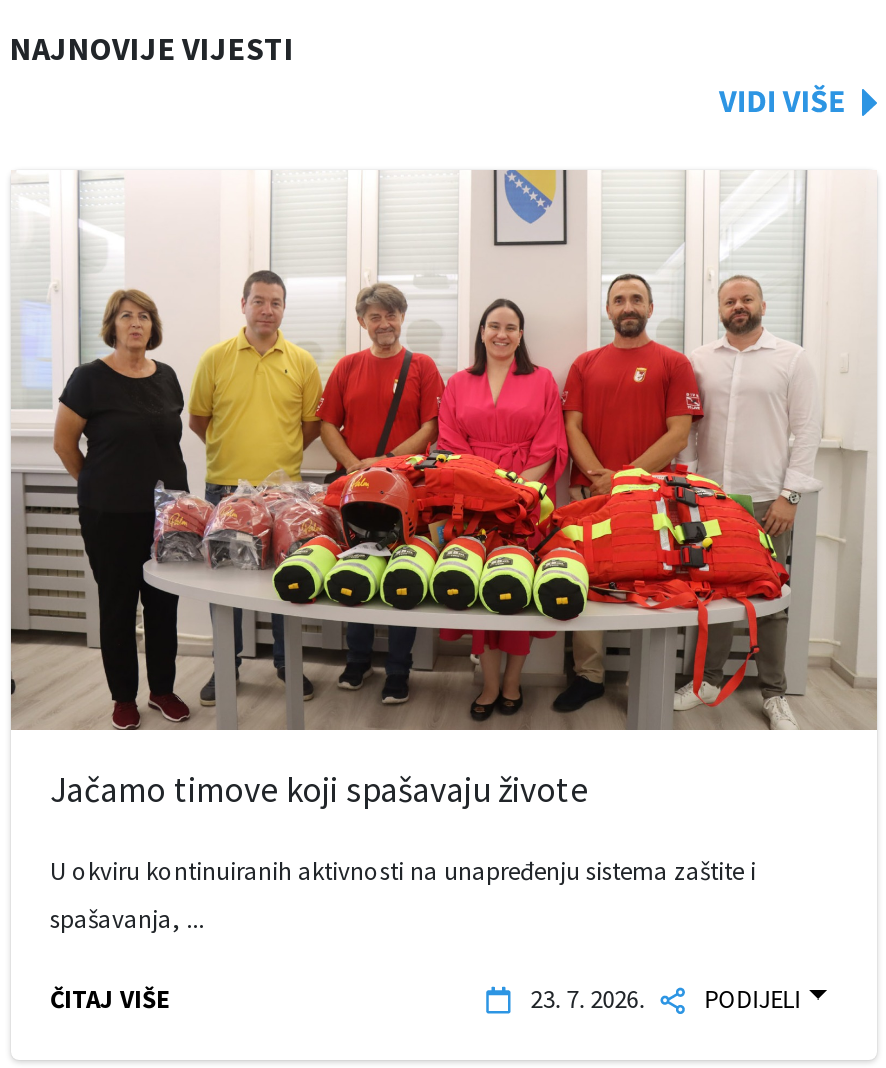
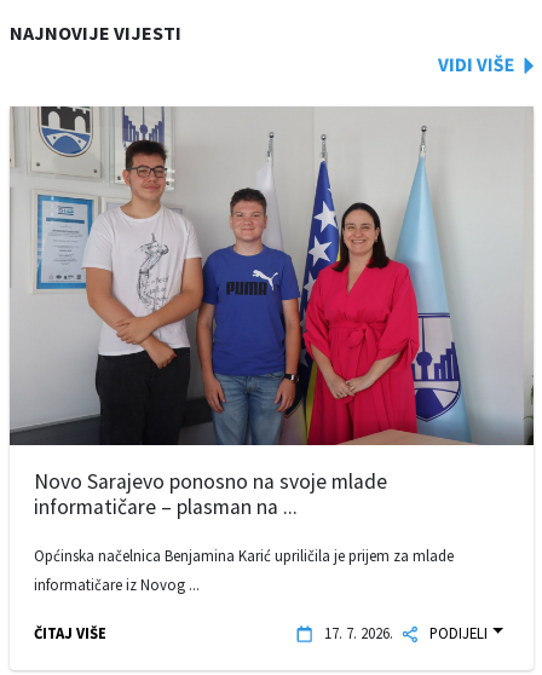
[11,170,877,813] [image] | Jačamo timove koji spašavaju živote -> [10,105,534,521] [image] | Novo Sarajevo ponosno na svoje mlade | informatičare – plasman na ...
[50,855,756,887] U okviru kontinuiranih aktivnosti na unapređenju sistema zaštite i -> [33,546,453,565] Općinska načelnica Benjamina Karić upriličila je prijem za mlade
[50,903,204,935] spašavanja, ... -> [33,575,199,594] informatičare iz Novog ...
[525,983,801,1015] 23. 7. 2026. PODIJELI -> [320,623,487,643] 17. 7. 2026. PODIJELI

